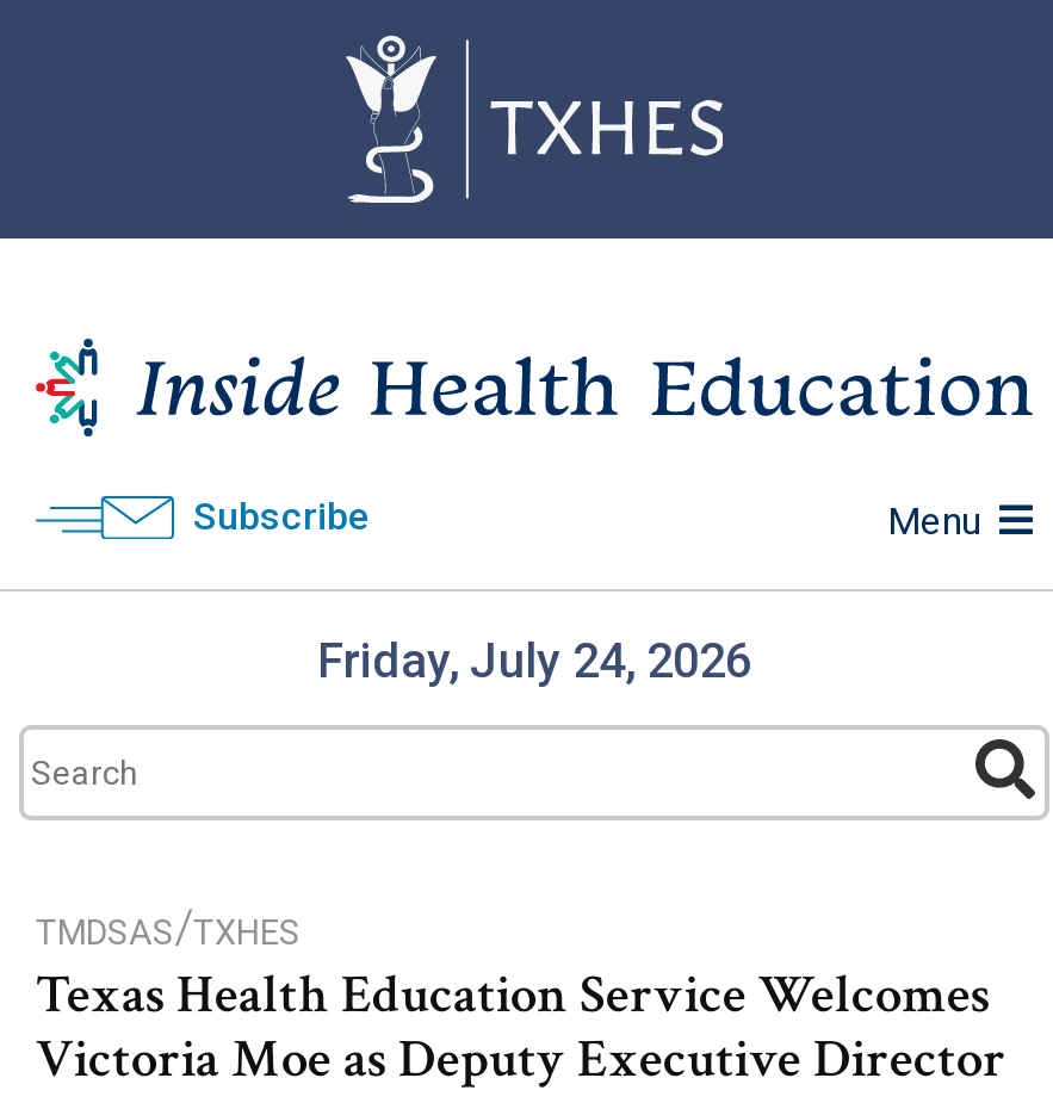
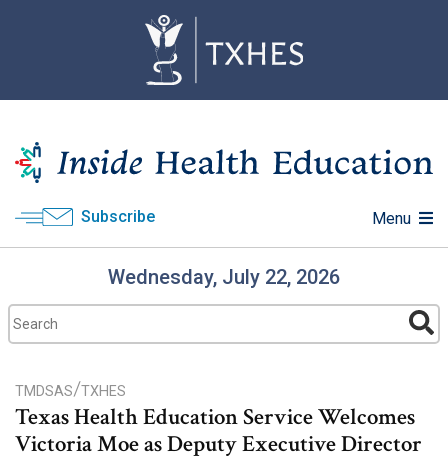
[317,633,751,690] Friday, July 24, 2026 -> [108,265,340,289] Wednesday, July 22, 2026

